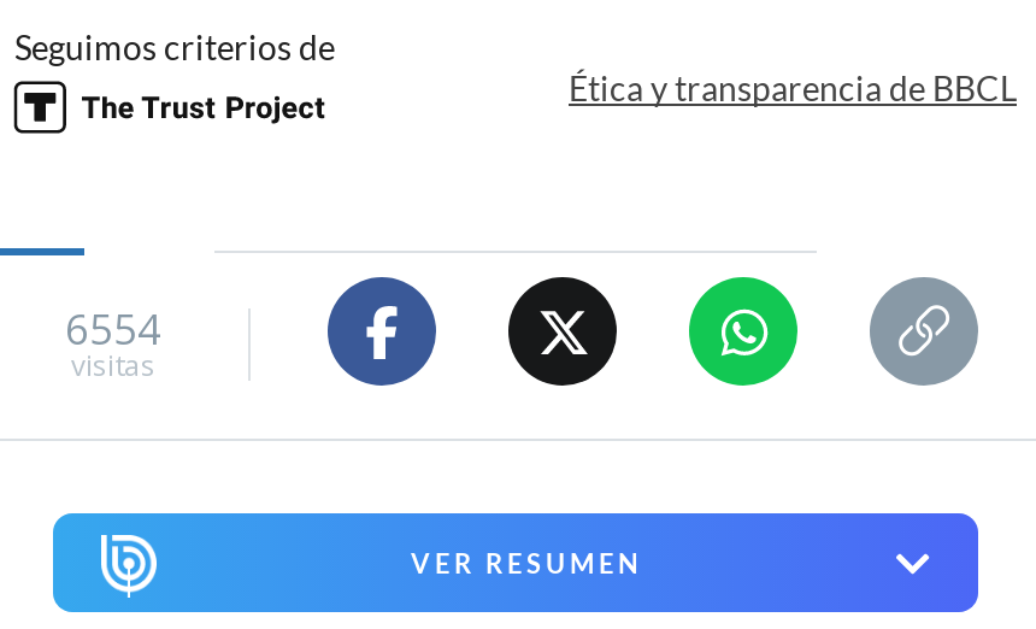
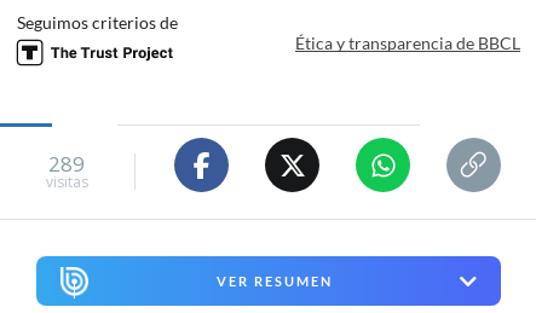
[65,301,161,357] 6554 -> [48,150,85,178] 289

